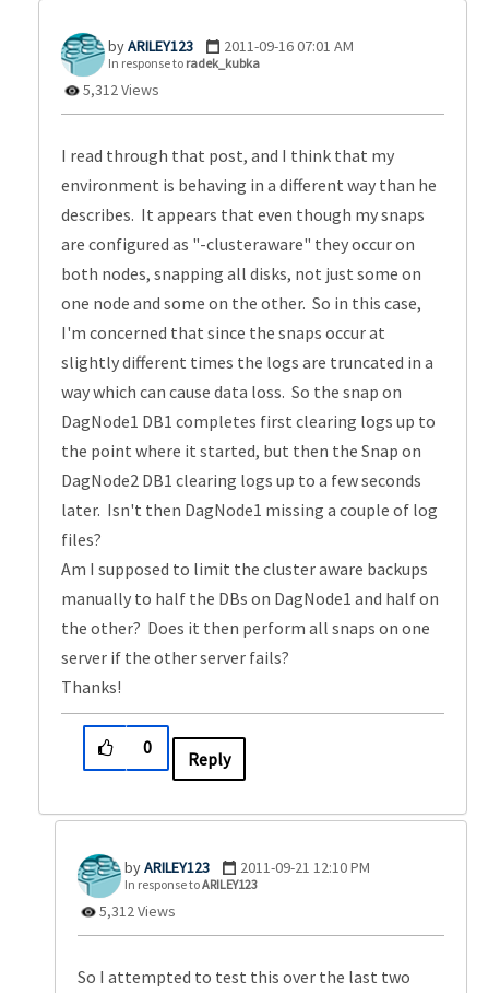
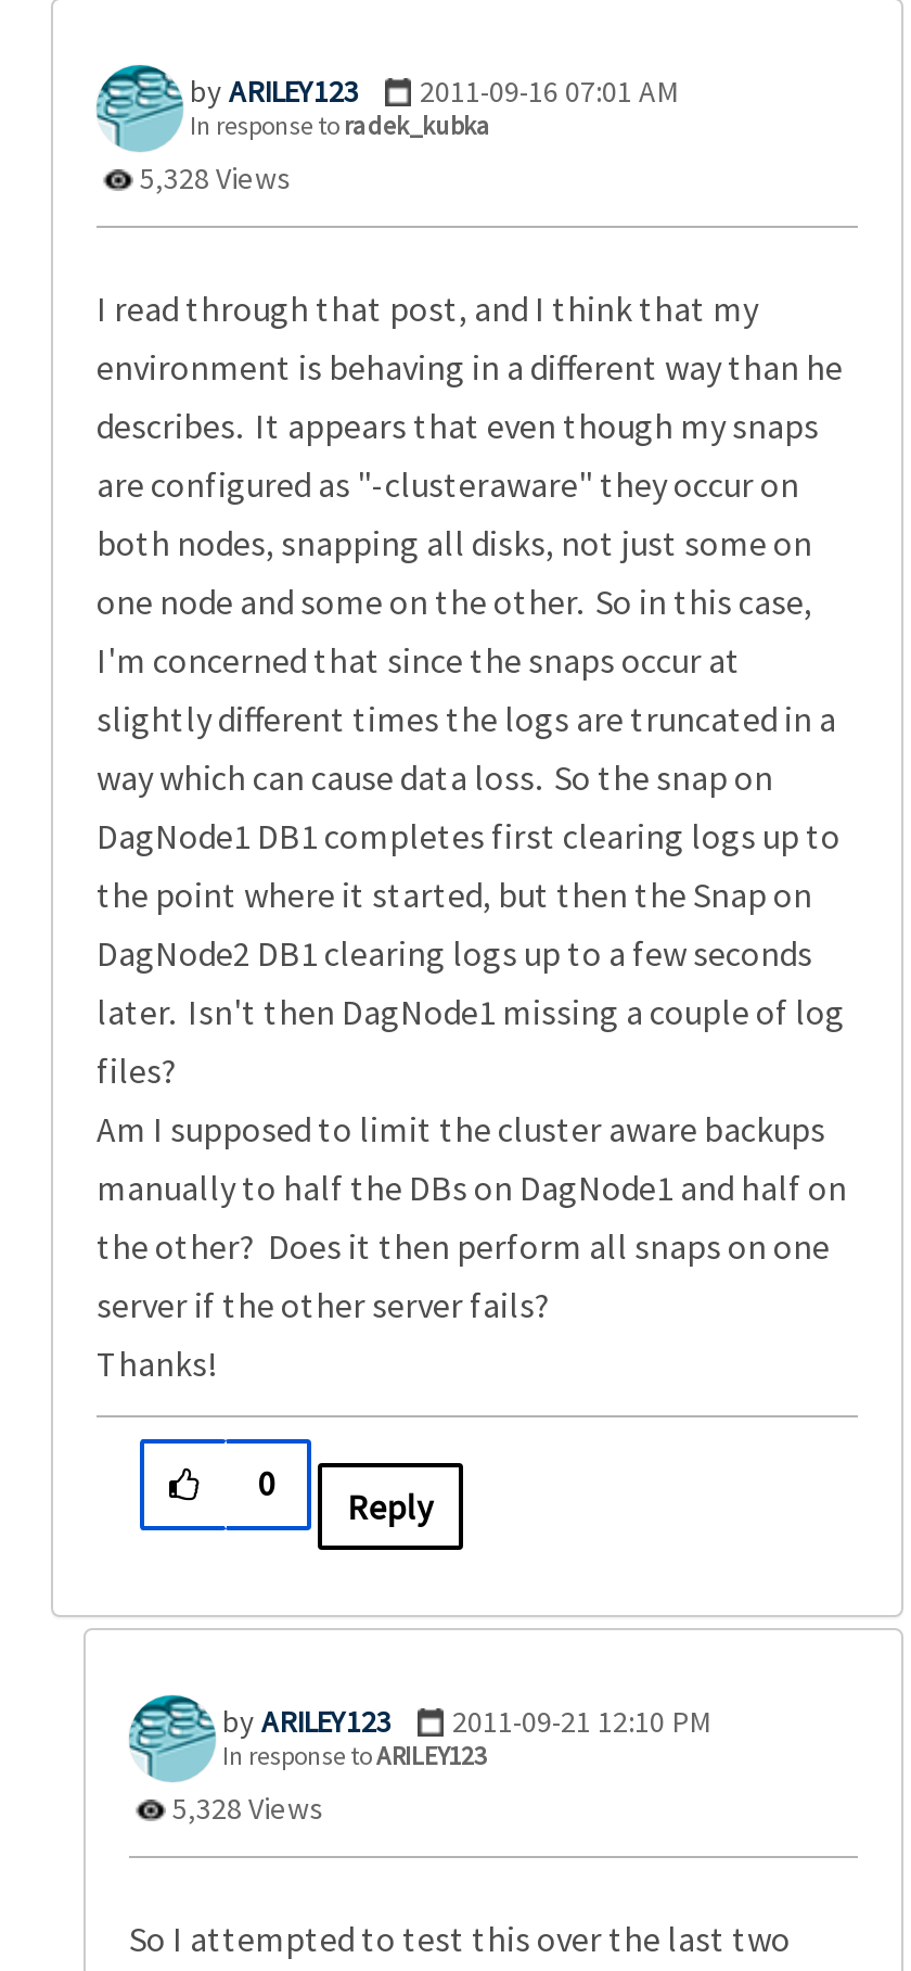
[80,80,159,100] 5,312 Views -> [133,158,292,198] 5,328 Views
[96,901,176,921] 5,312 Views -> [166,1789,324,1828] 5,328 Views

